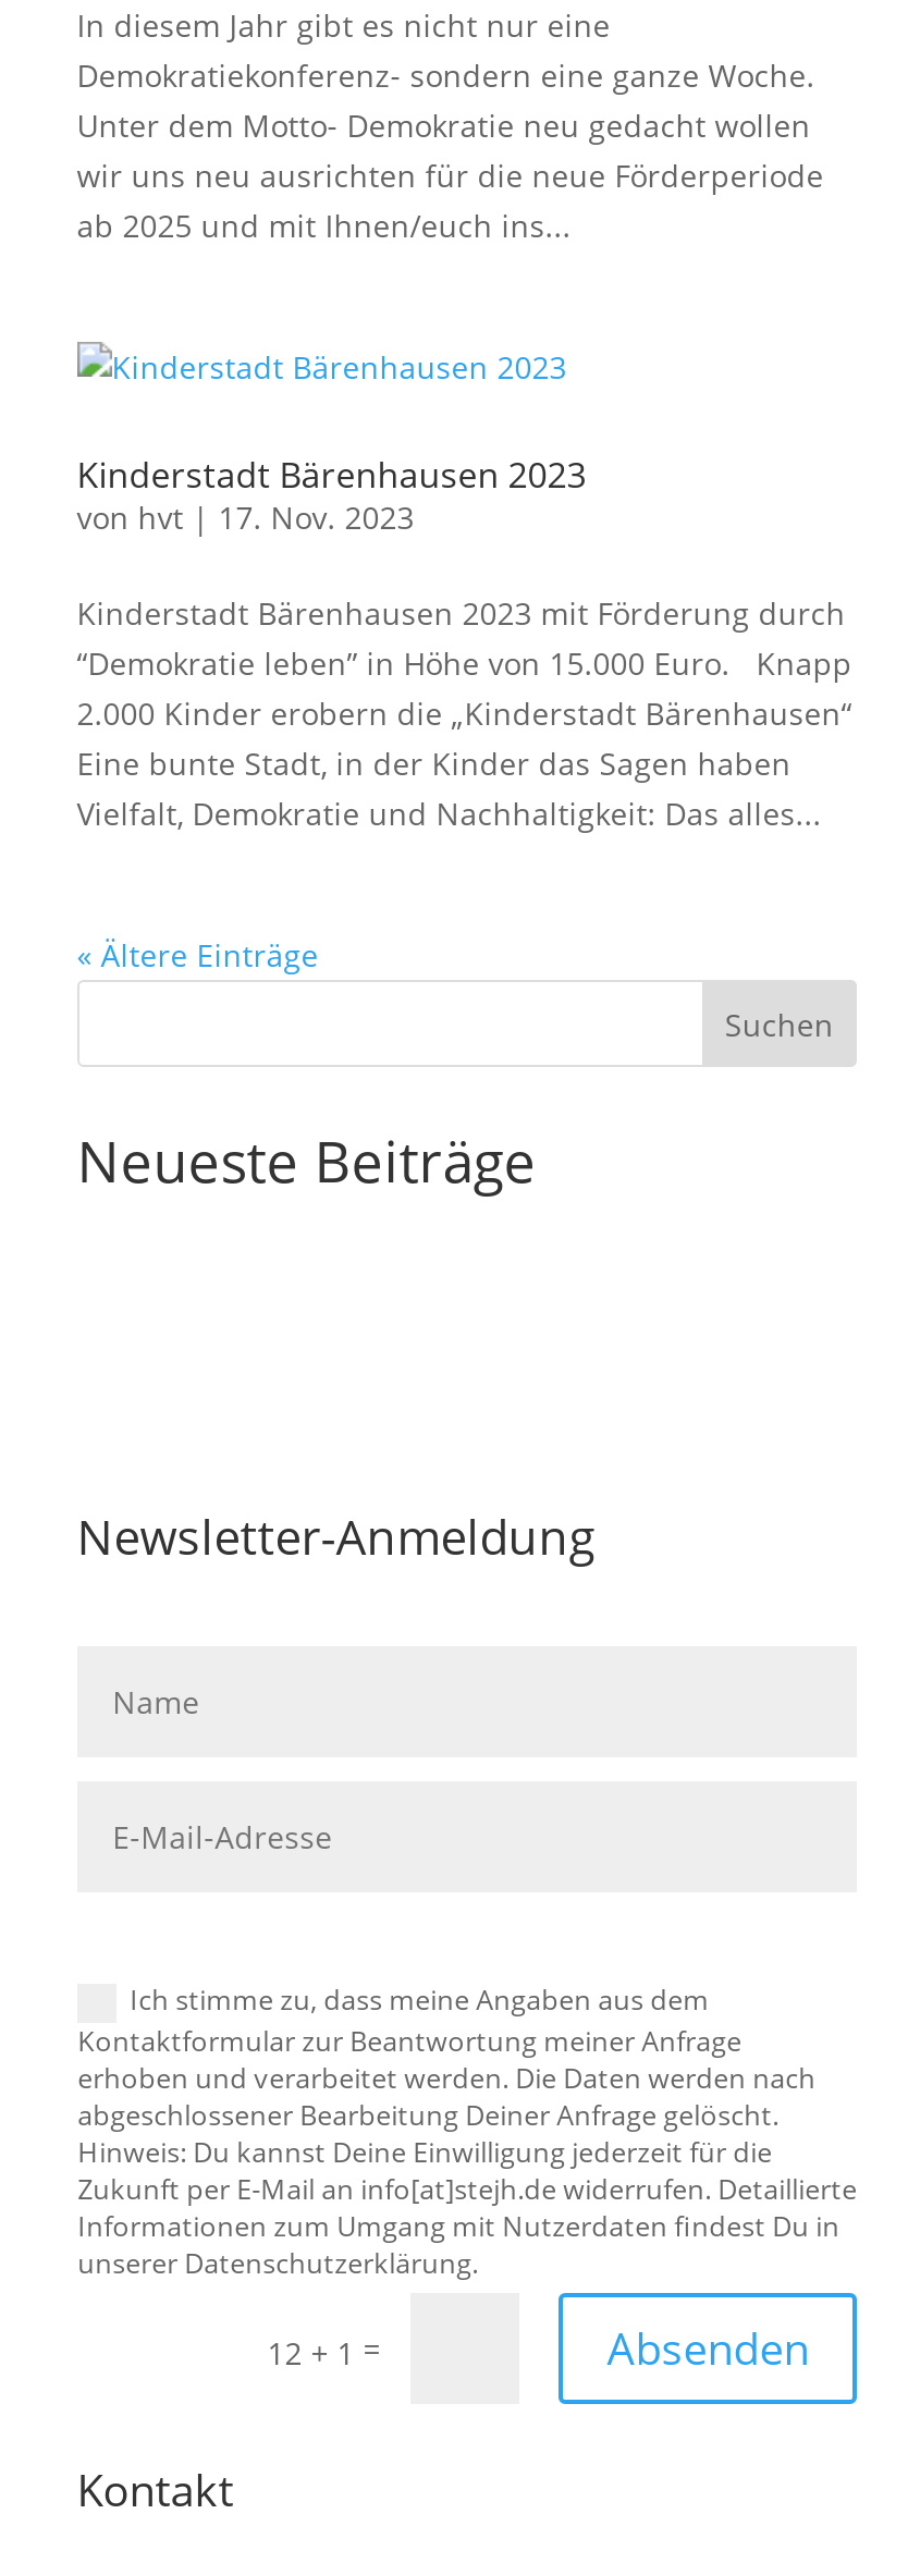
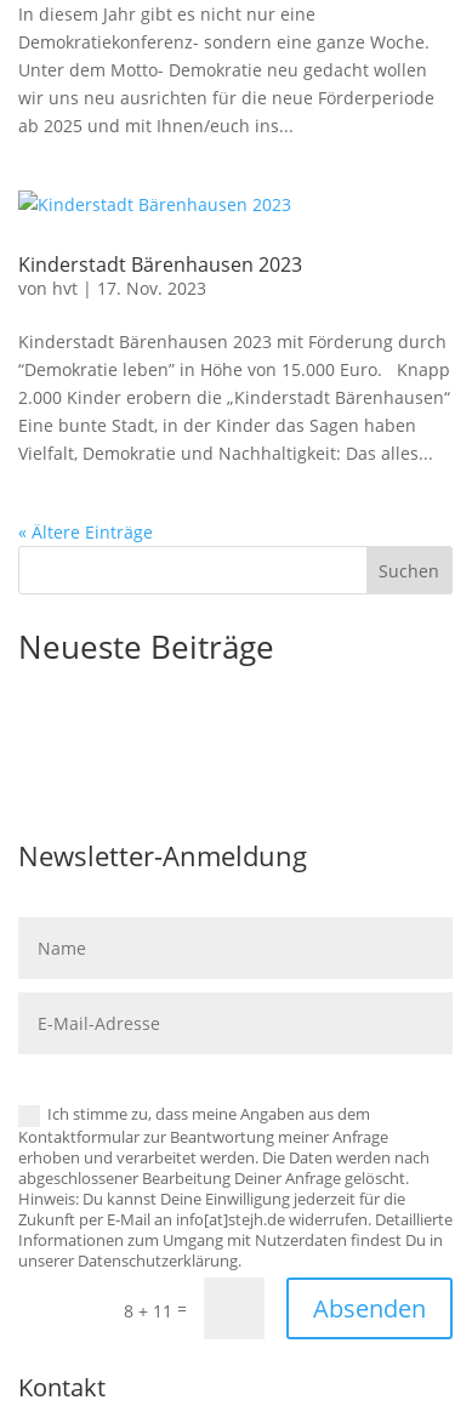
[267,2328,389,2374] 12 + 1 = -> [124,1297,192,1322] 8 + 11 =

